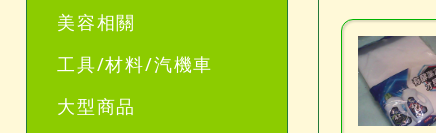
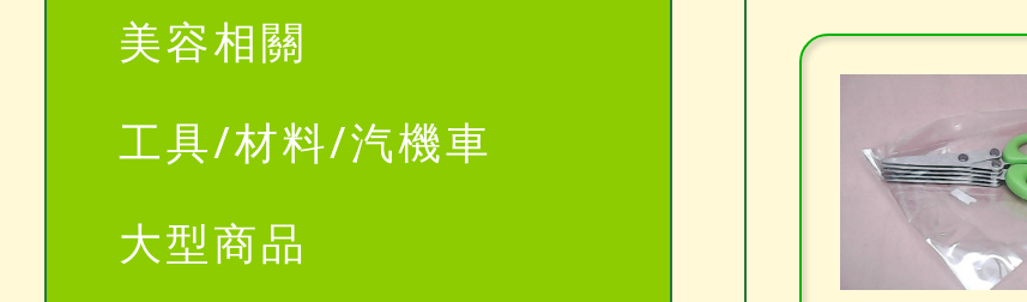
[358,36,433,127] [image] -> [840,77,1020,290] [image]

